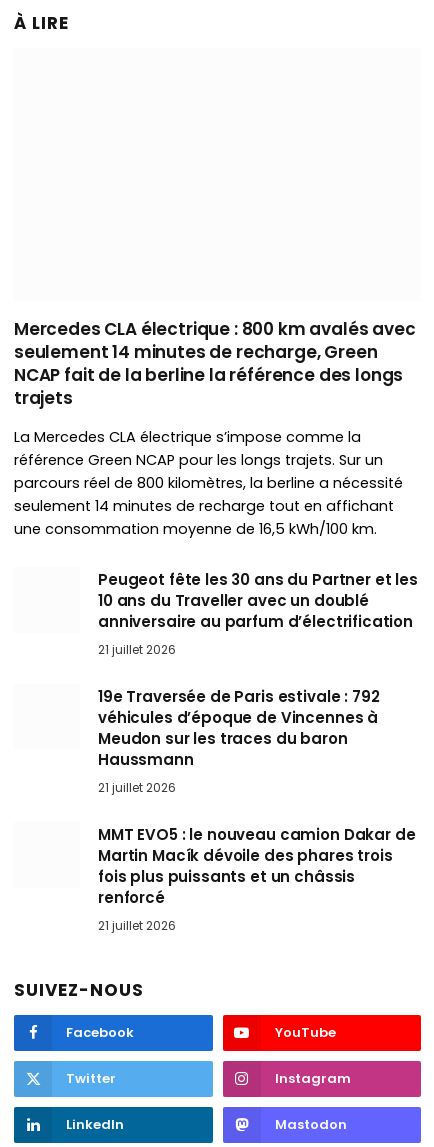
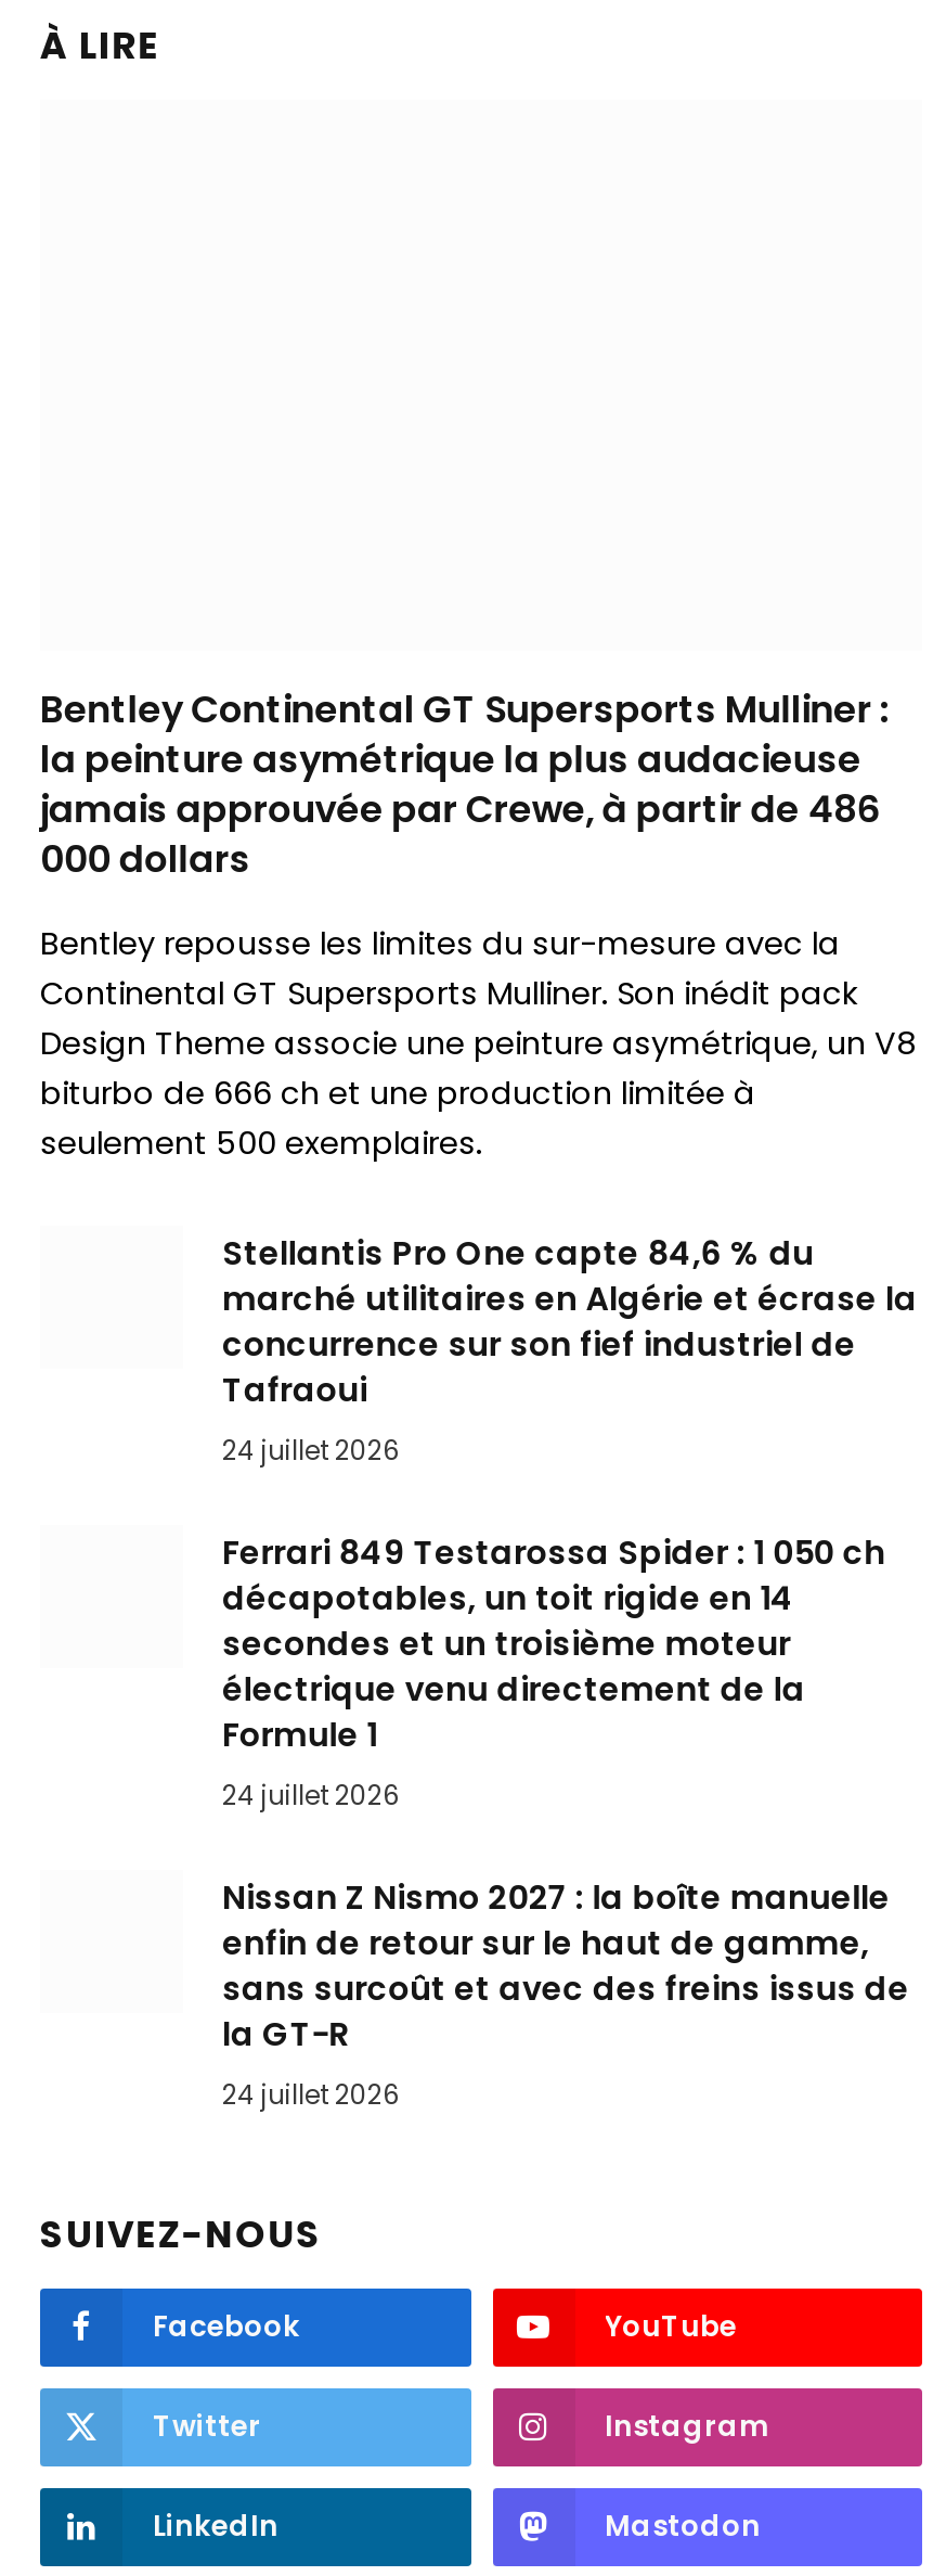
[14,317,415,410] Mercedes CLA électrique : 800 km avalés avec | seulement 14 minutes de recharge, Green | NCAP fait de la berline la référence des longs | trajets -> [40,684,888,886] Bentley Continental GT Supersports Mulliner : | la peinture asymétrique la plus audacieuse | jamais approuvée par Crewe, à partir de 486 | 000 dollars
[14,427,403,539] La Mercedes CLA électrique s’impose comme la | référence Green NCAP pour les longs trajets. Sur un | parcours réel de 800 kilomètres, la berline a nécessité | seulement 14 minutes de recharge tout en affichant | une consommation moyenne de 16,5 kWh/100 km. -> [40,923,916,1166] Bentley repousse les limites du sur-mesure avec la | Continental GT Supersports Mulliner. Son inédit pack | Design Theme associe une peinture asymétrique, un V8 | biturbo de 666 ch et une production limitée à | seulement 500 exemplaires.
[98,569,418,658] Peugeot fête les 30 ans du Partner et les | 10 ans du Traveller avec un doublé | anniversaire au parfum d’électrification | 21 juillet 2026 -> [222,1231,917,1469] Stellantis Pro One capte 84,6 % du | marché utilitaires en Algérie et écrase la | concurrence sur son fief industriel de | Tafraoui | 24 juillet 2026
[98,686,379,796] 19e Traversée de Paris estivale : 792 | véhicules d’époque de Vincennes à | Meudon sur les traces du baron | Haussmann | 21 juillet 2026 -> [222,1530,885,1814] Ferrari 849 Testarossa Spider : 1 050 ch | décapotables, un toit rigide en 14 | secondes et un troisième moteur | électrique venu directement de la | Formule 1 | 24 juillet 2026
[98,824,415,934] MMT EVO5 : le nouveau camion Dakar de | Martin Macík dévoile des phares trois | fois plus puissants et un châssis | renforcé | 21 juillet 2026 -> [222,1875,909,2114] Nissan Z Nismo 2027 : la boîte manuelle | enfin de retour sur le haut de gamme, | sans surcoût et avec des freins issus de | la GT-R | 24 juillet 2026

